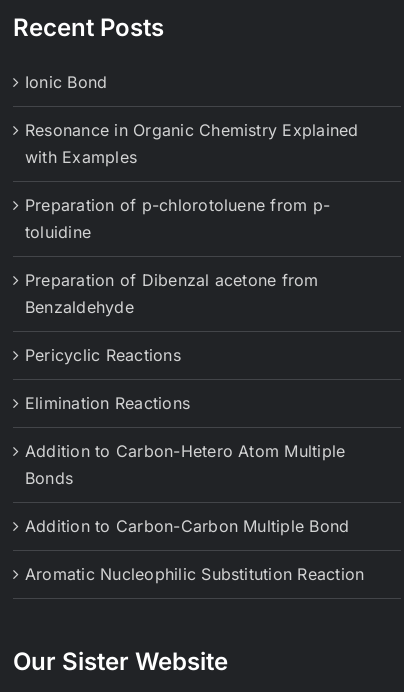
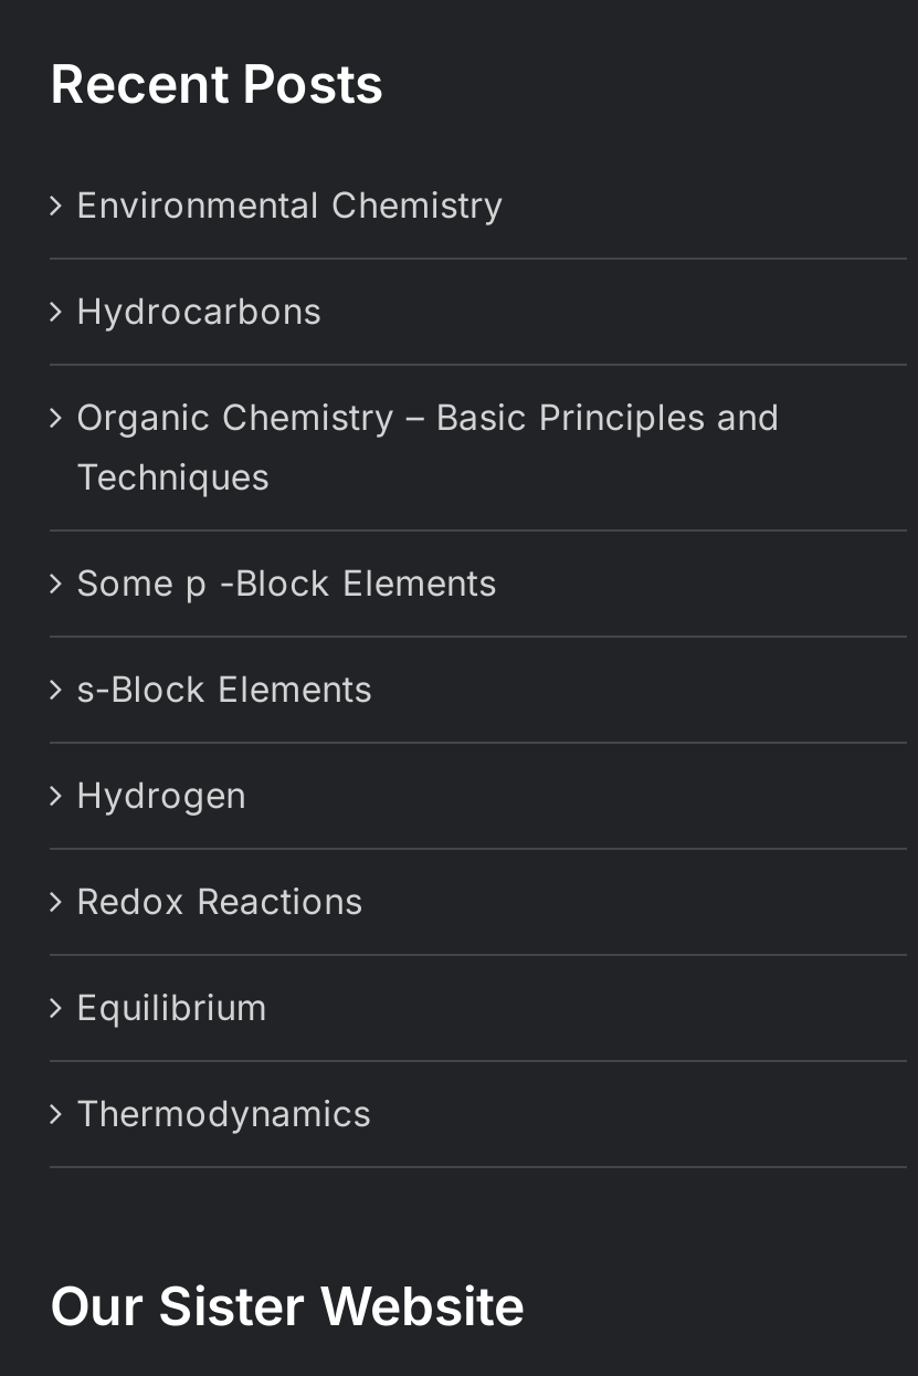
[25,72,107,92] Ionic Bond -> [76,183,504,228] Environmental Chemistry
[25,120,359,167] Resonance in Organic Chemistry Explained | with Examples -> [76,290,321,334] Hydrocarbons
[25,195,330,242] Preparation of p-chlorotoluene from p- | toluidine -> [76,396,780,500] Organic Chemistry – Basic Principles and | Techniques
[25,270,319,317] Preparation of Dibenzal acetone from | Benzaldehyde -> [76,561,497,606] Some p -Block Elements
[25,345,181,365] Pericyclic Reactions -> [76,668,372,712] s-Block Elements
[25,393,190,413] Elimination Reactions -> [76,774,246,818] Hydrogen
[25,441,345,488] Addition to Carbon-Hetero Atom Multiple | Bonds -> [76,880,363,924] Redox Reactions
[25,516,349,536] Addition to Carbon-Carbon Multiple Bond -> [76,986,268,1030] Equilibrium
[25,564,364,584] Aromatic Nucleophilic Substitution Reaction -> [76,1092,371,1136] Thermodynamics

